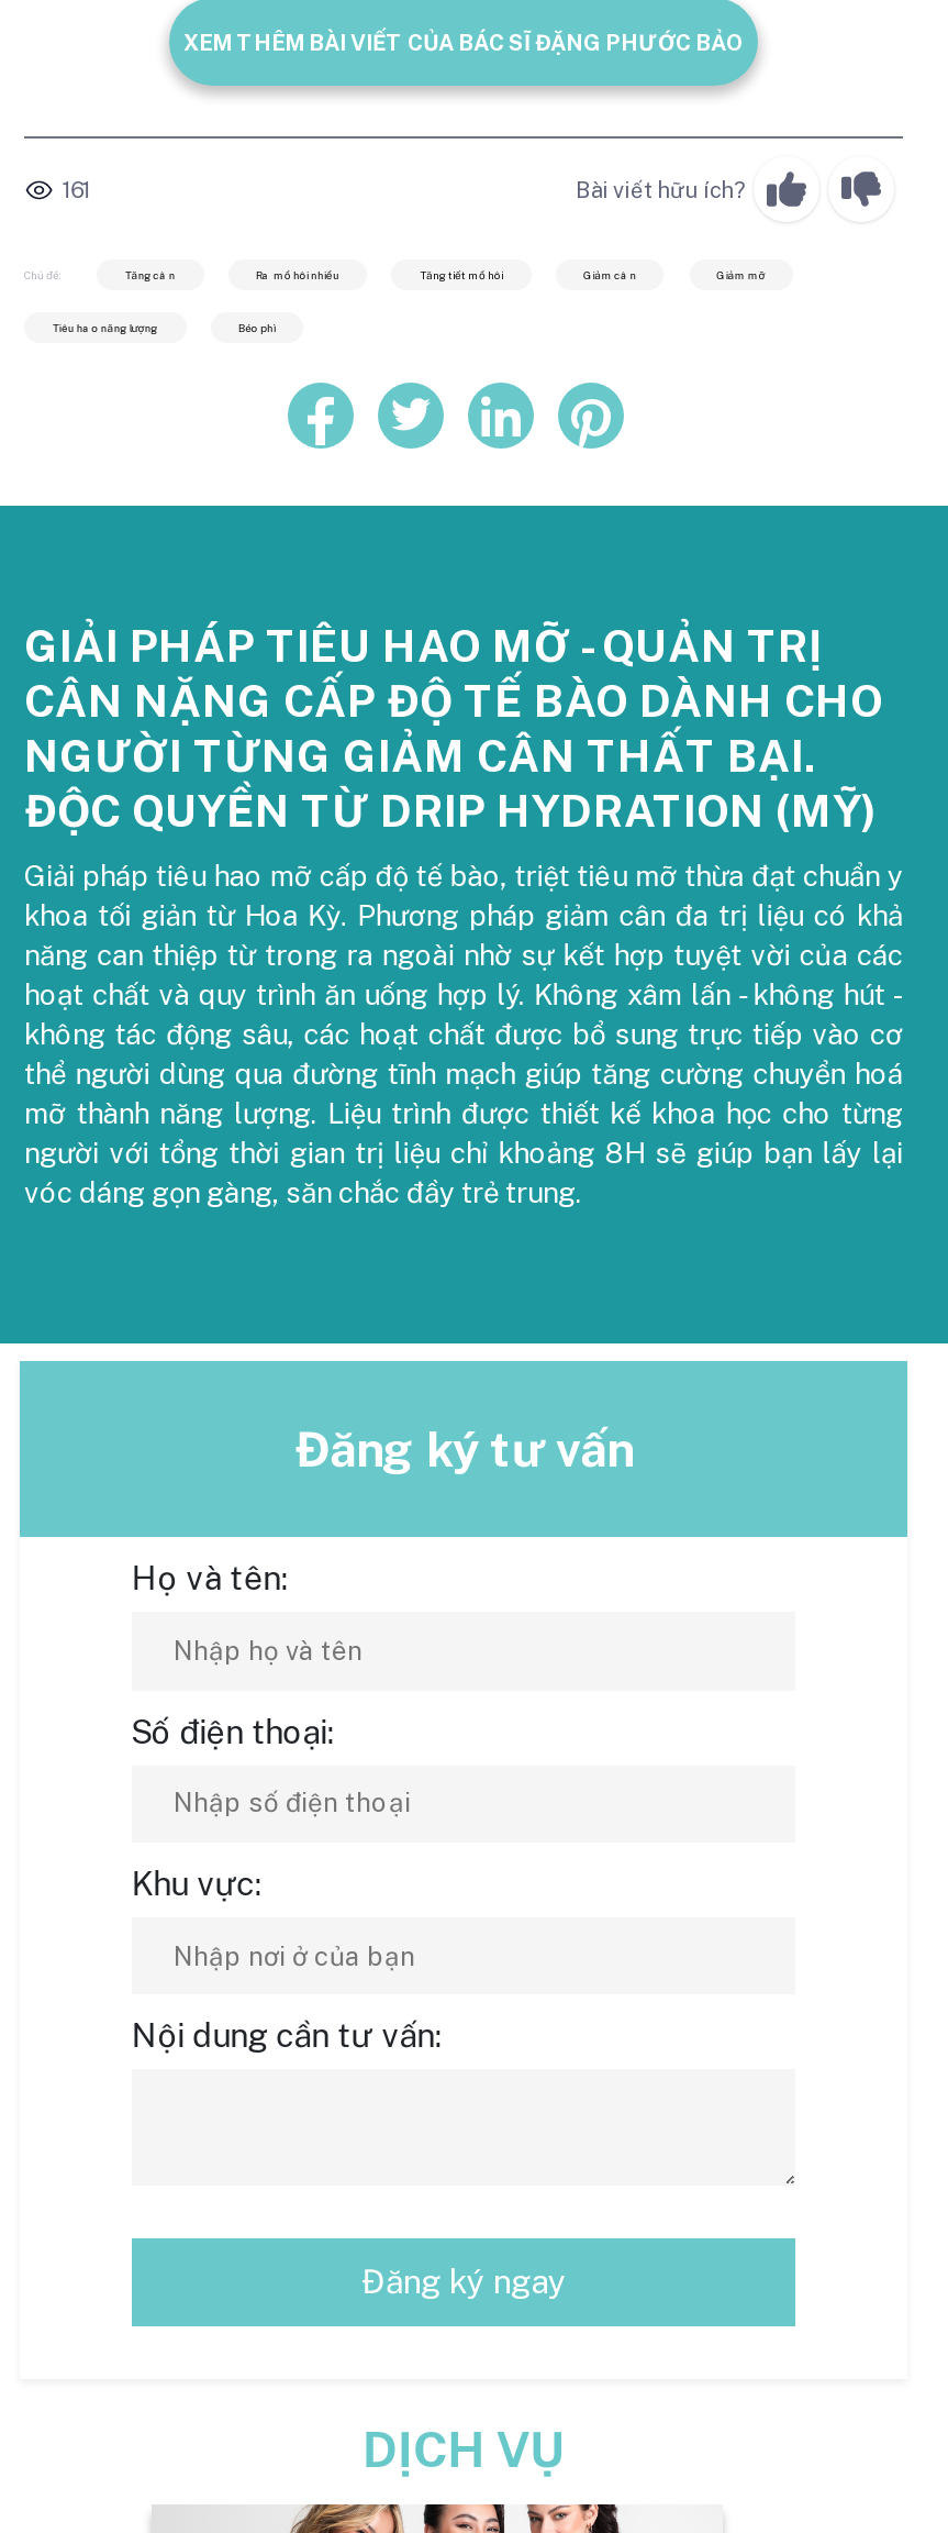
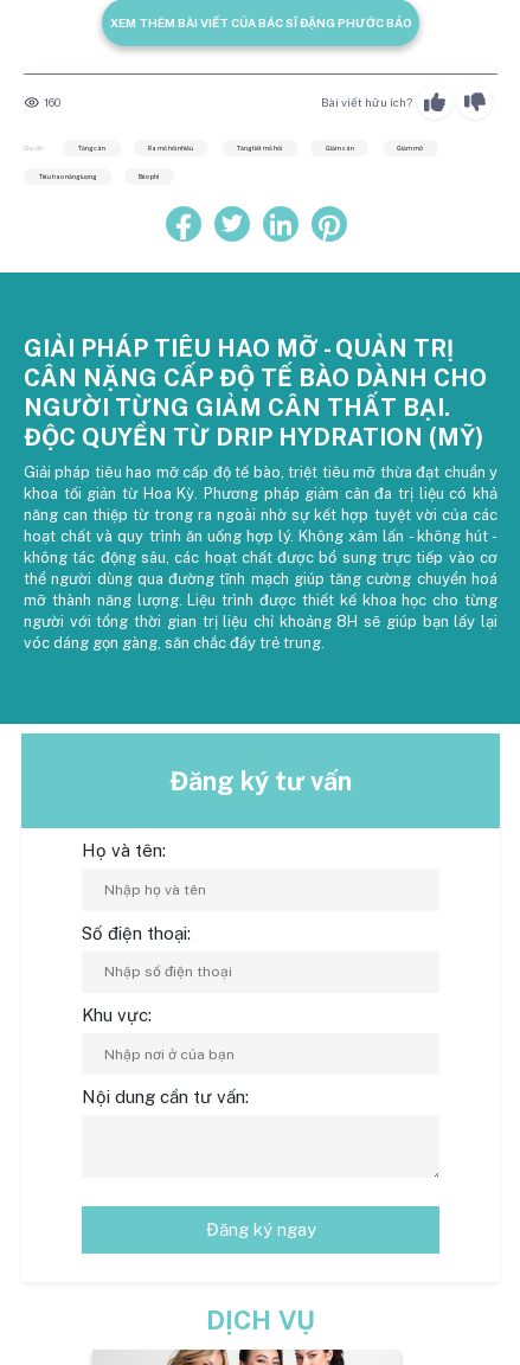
[62,177,90,203] 161 -> [44,95,61,110] 160

